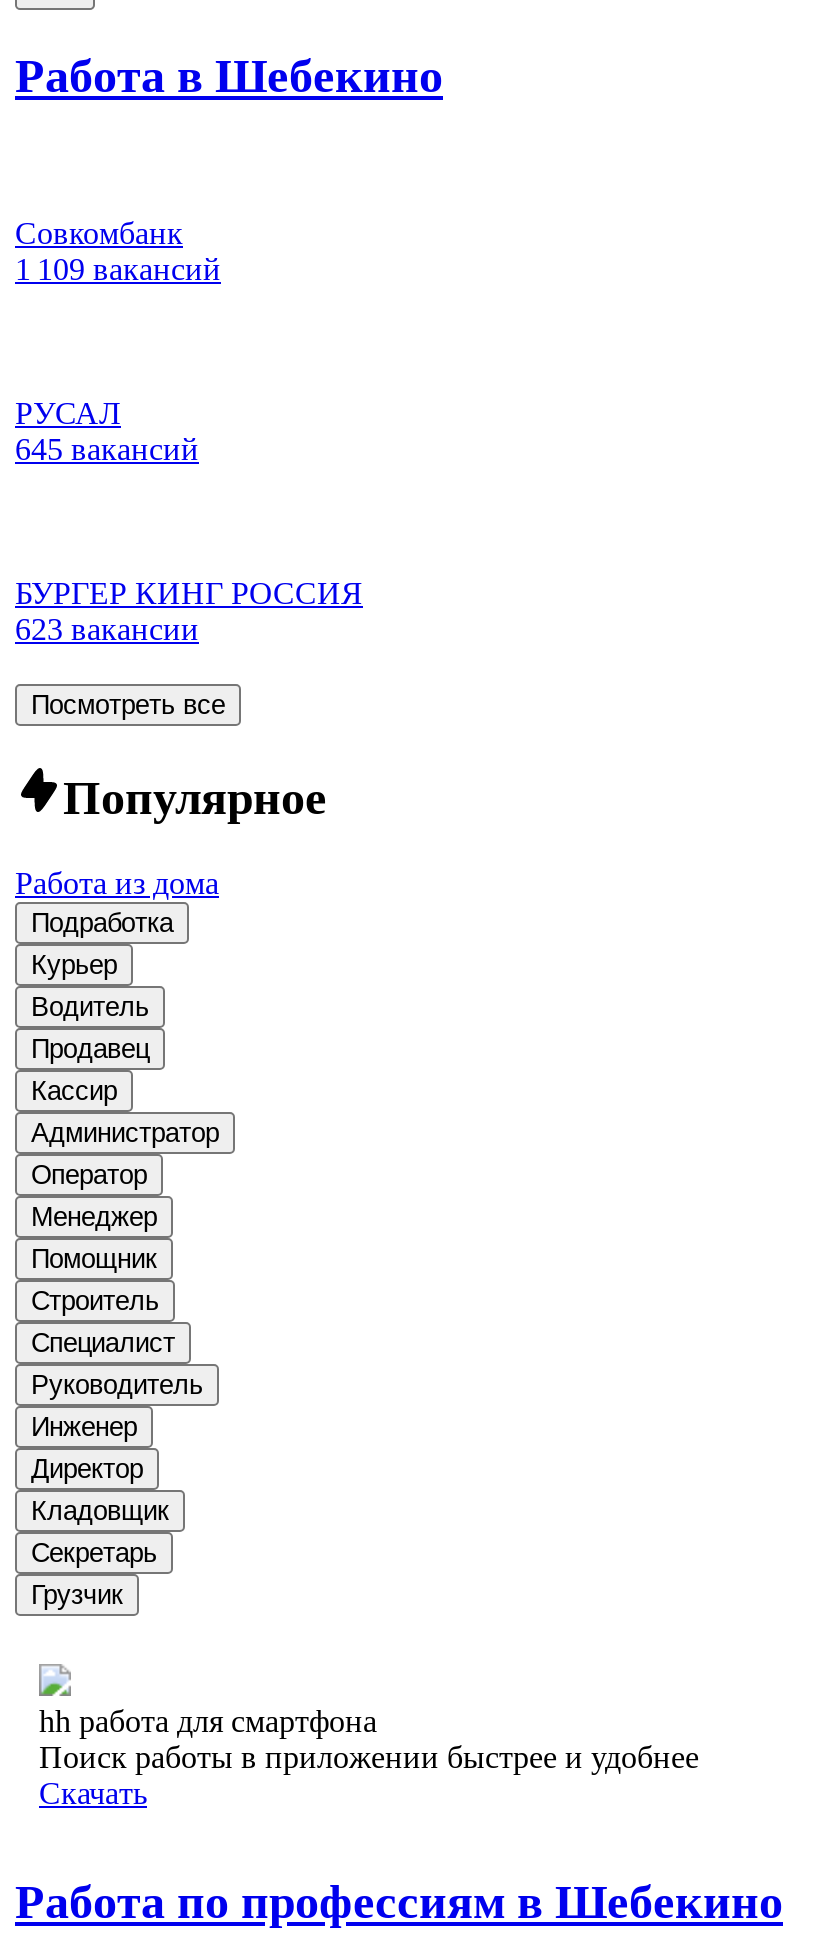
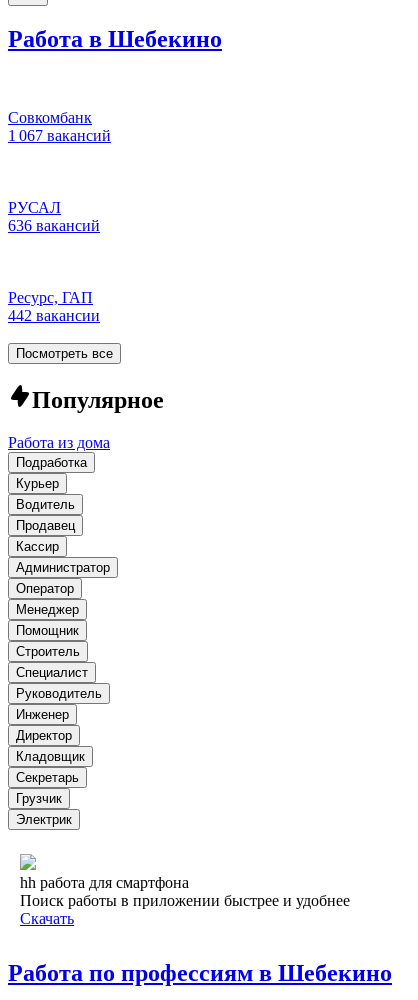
[15,252,221,286] 1 109 вакансий -> [8,127,111,144] 1 067 вакансий
[15,432,199,466] 645 вакансий -> [8,217,100,234] 636 вакансий
[15,576,363,646] БУРГЕР КИНГ РОССИЯ | 623 вакансии -> [8,289,100,324] Ресурс, ГАП | 442 вакансии
none -> [16,812,72,827] Электрик

